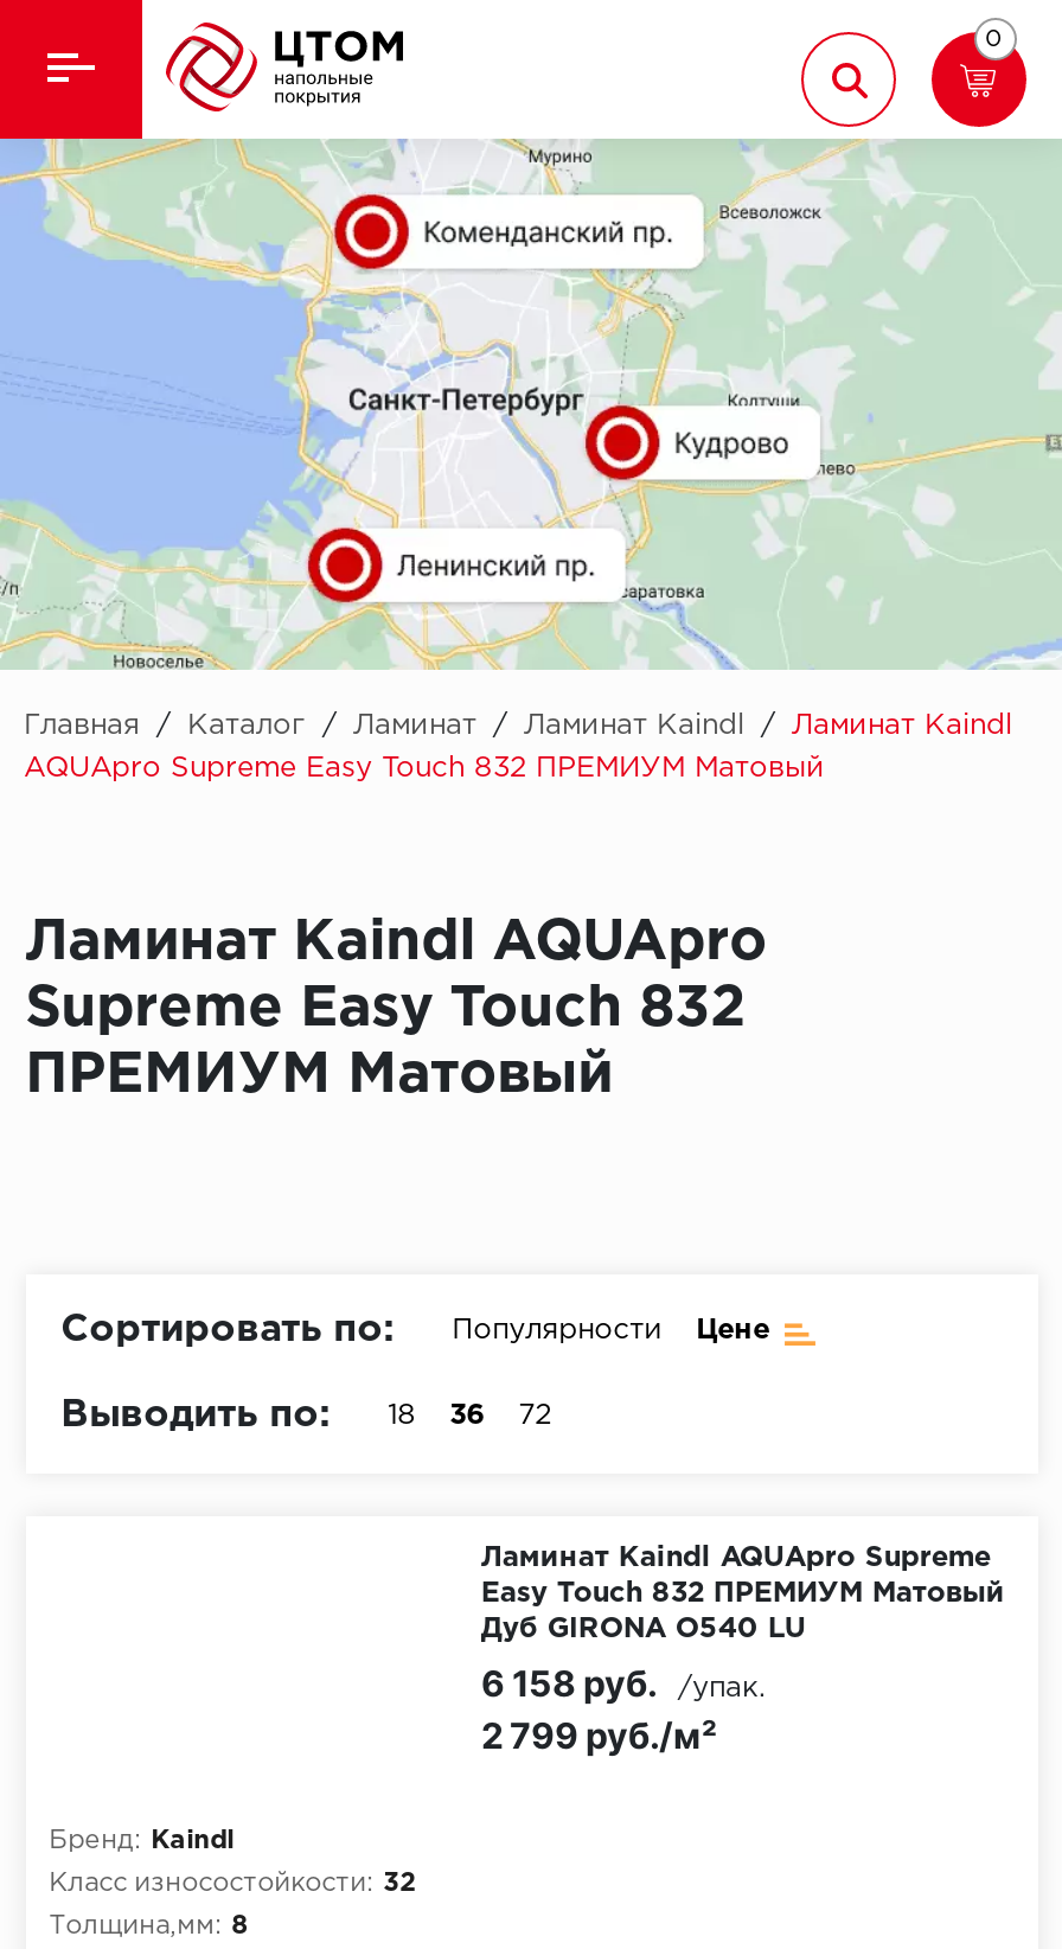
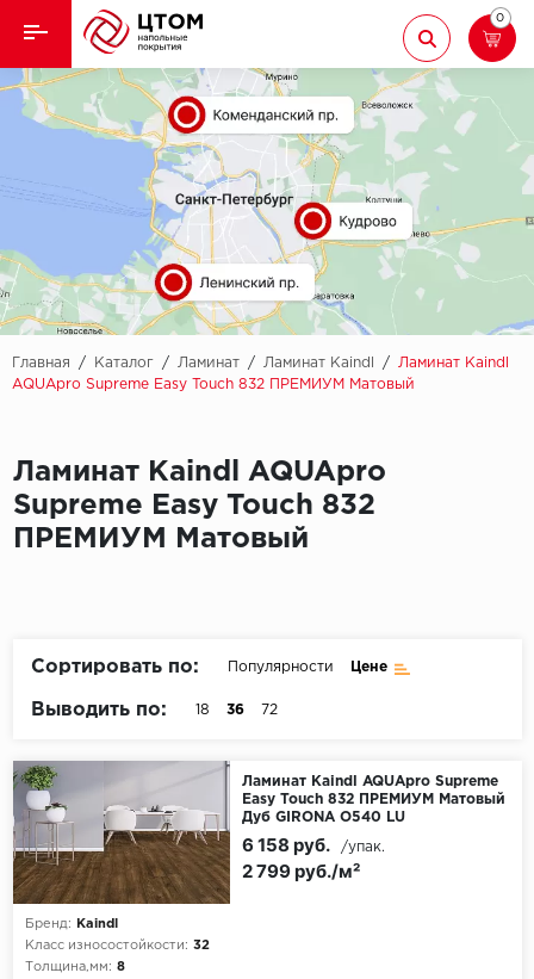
none -> [12,760,231,905] [image]

